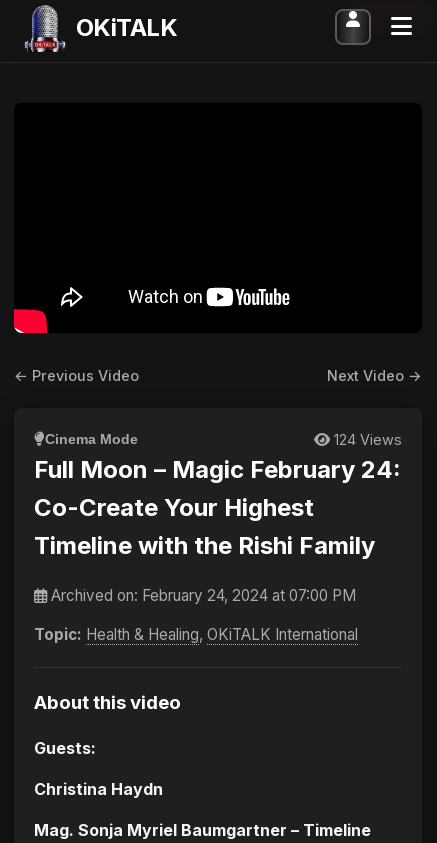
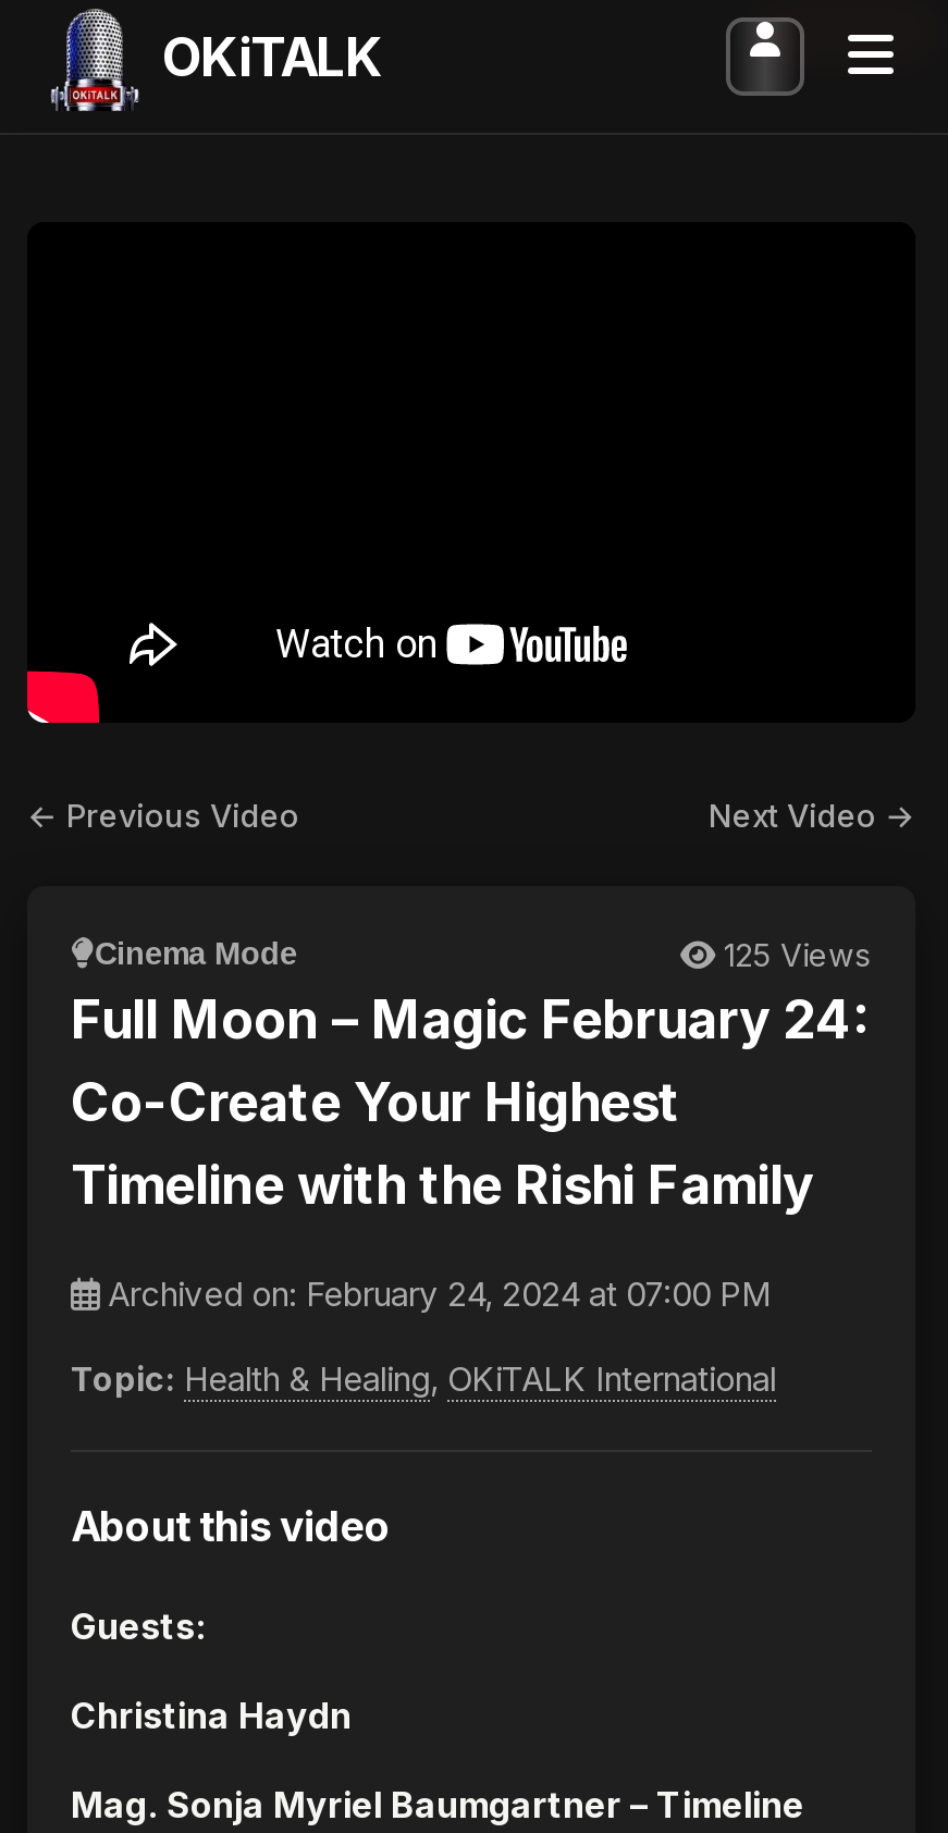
[330,430,402,447] 124 Views -> [715,935,872,972] 125 Views

